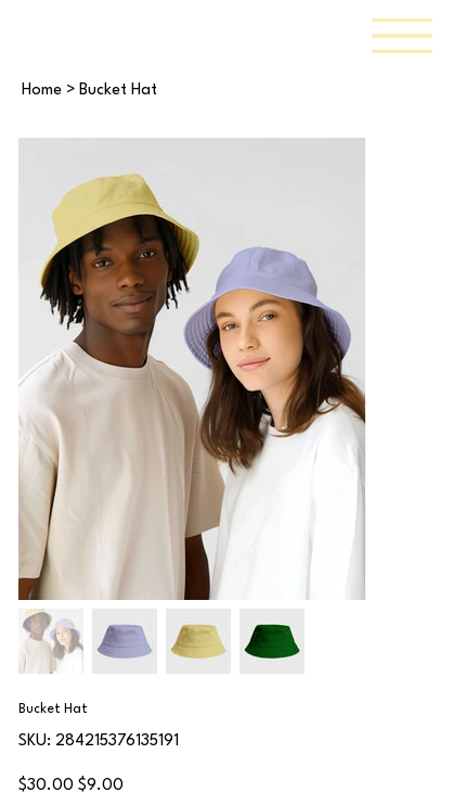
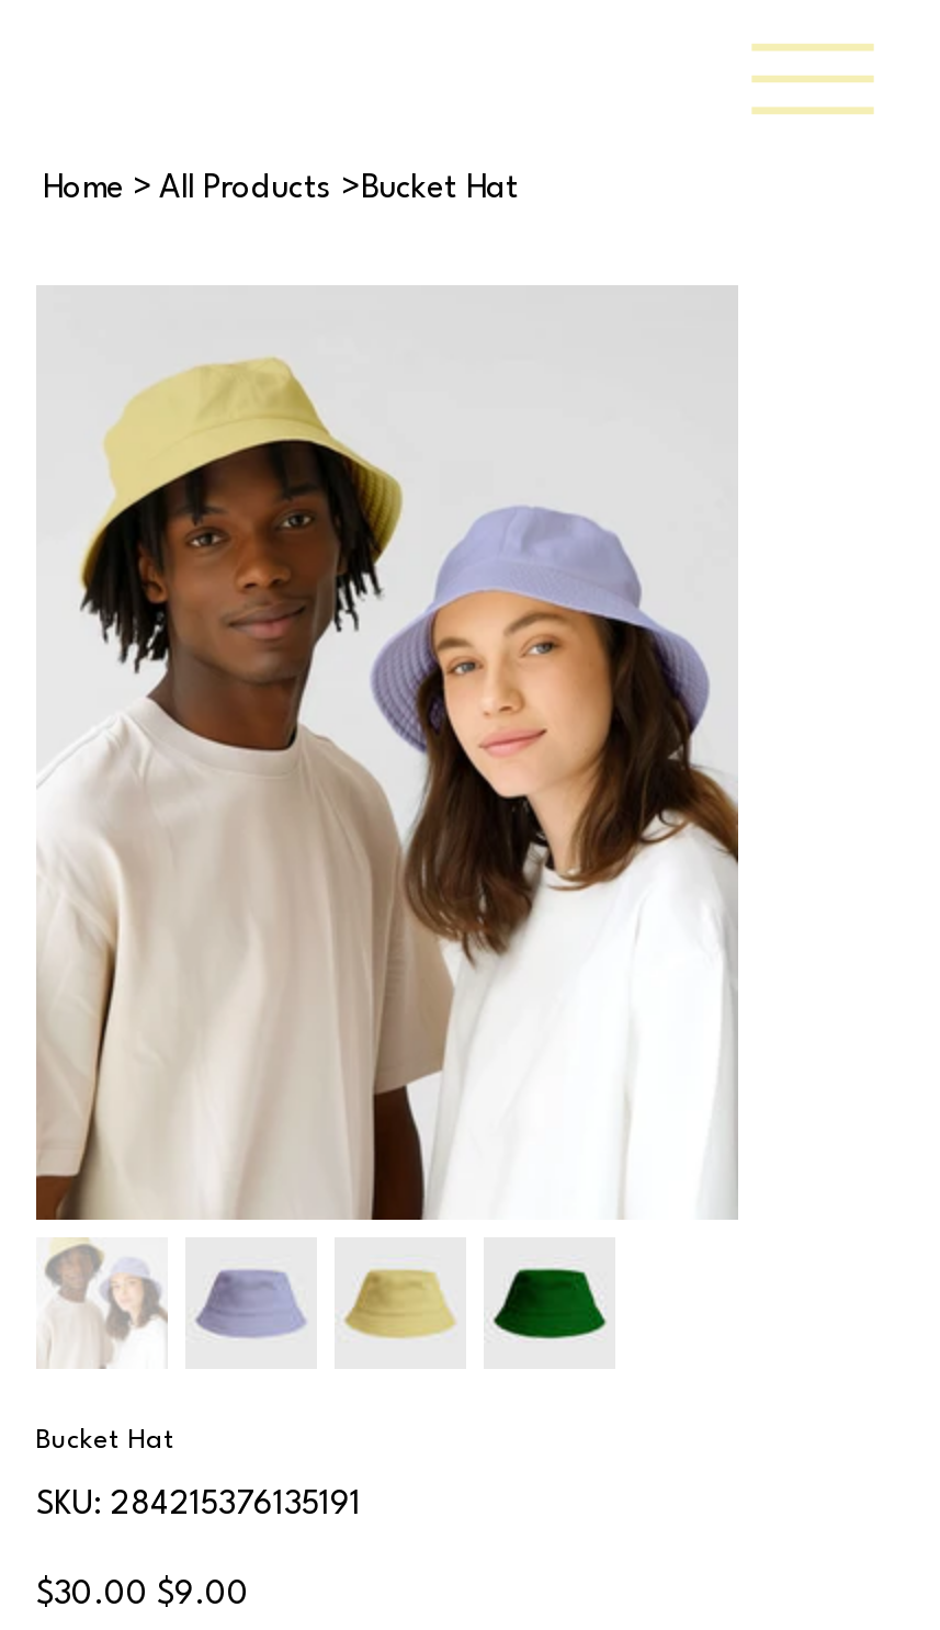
[22,82,157,98] Home > Bucket Hat -> [43,172,519,205] Home > All Products >Bucket Hat

